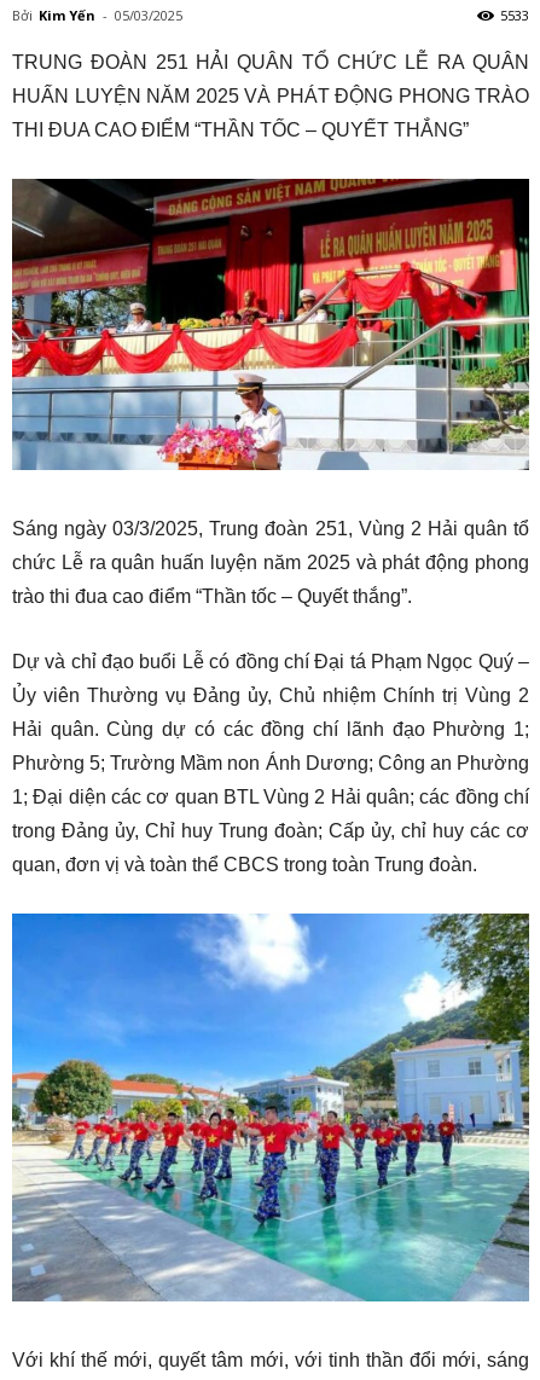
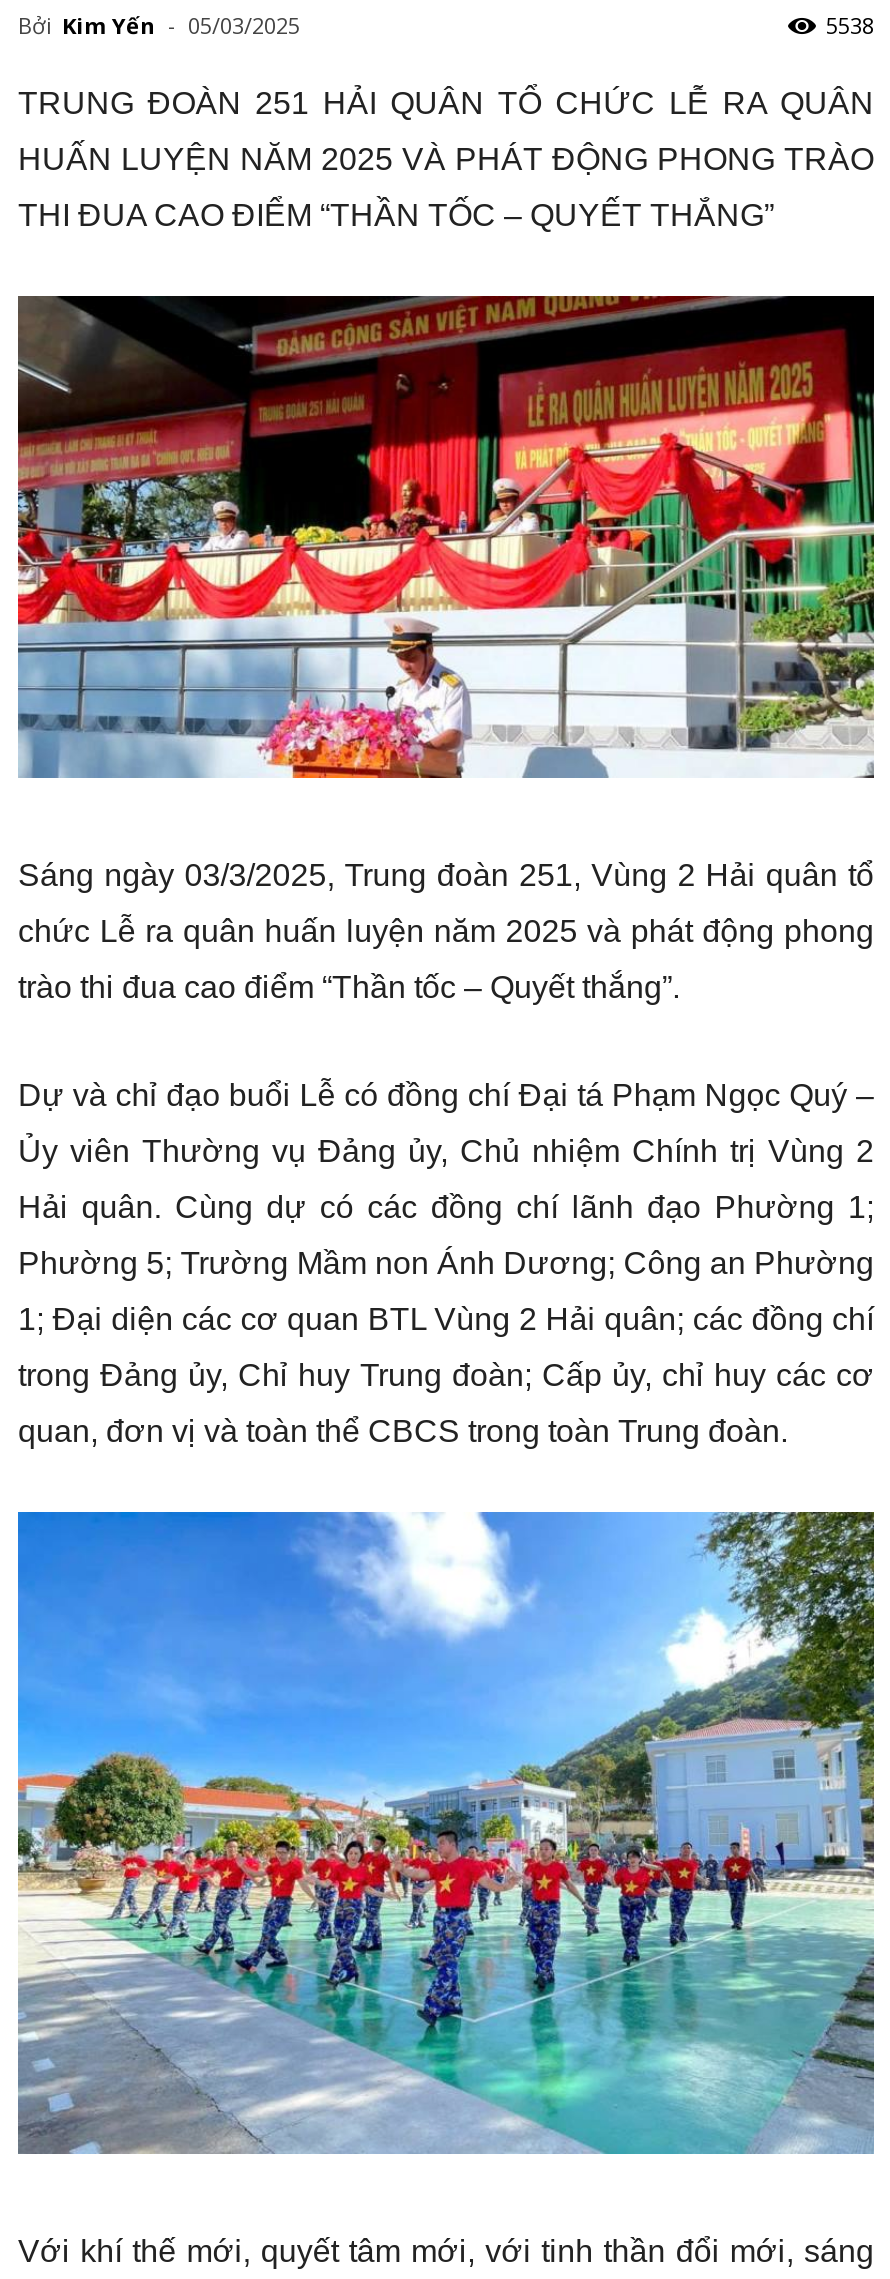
[500,6,529,24] 5533 -> [826,10,874,40] 5538

